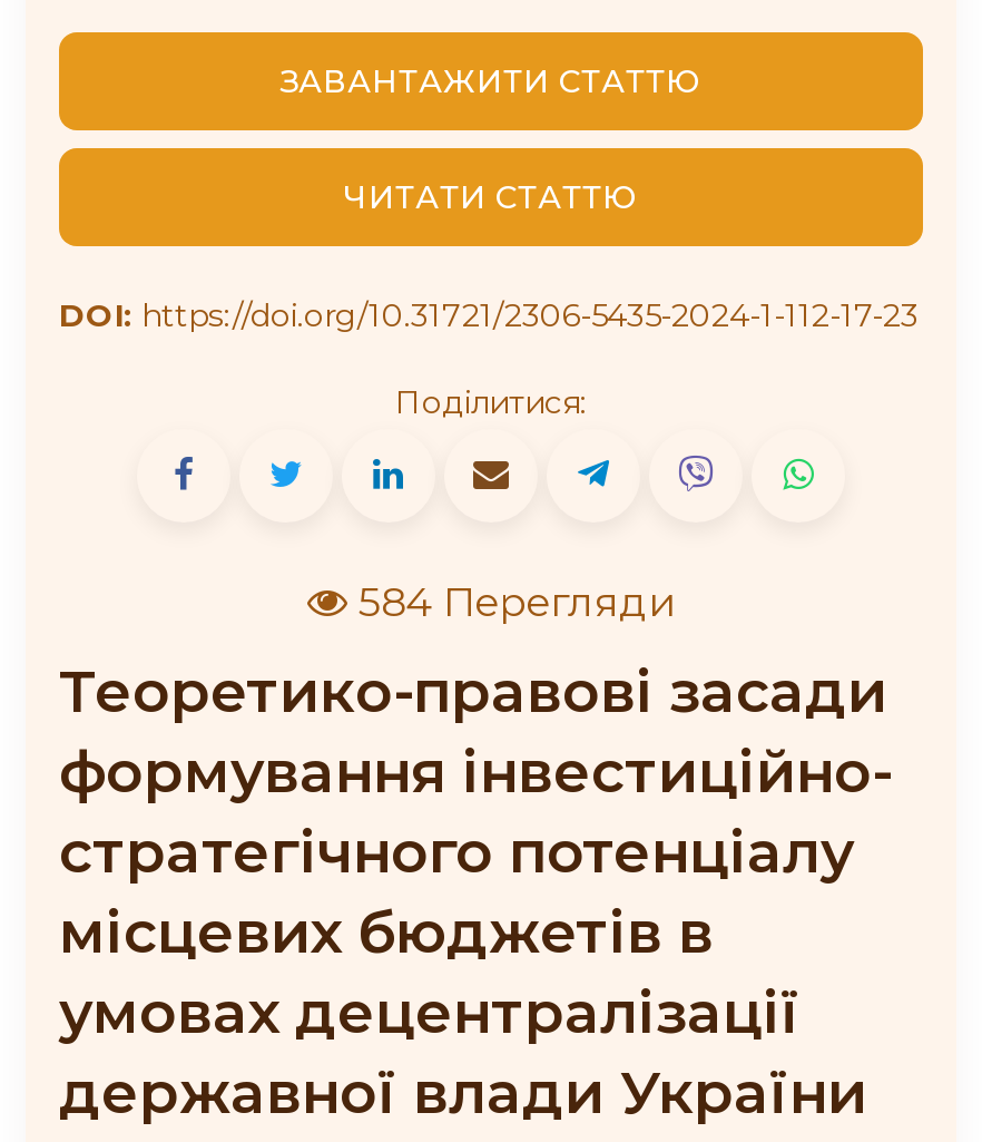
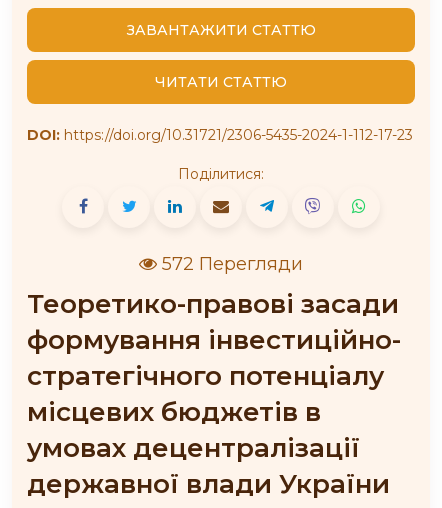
[347,578,675,627] 584 Перегляди -> [157,253,303,275] 572 Перегляди

